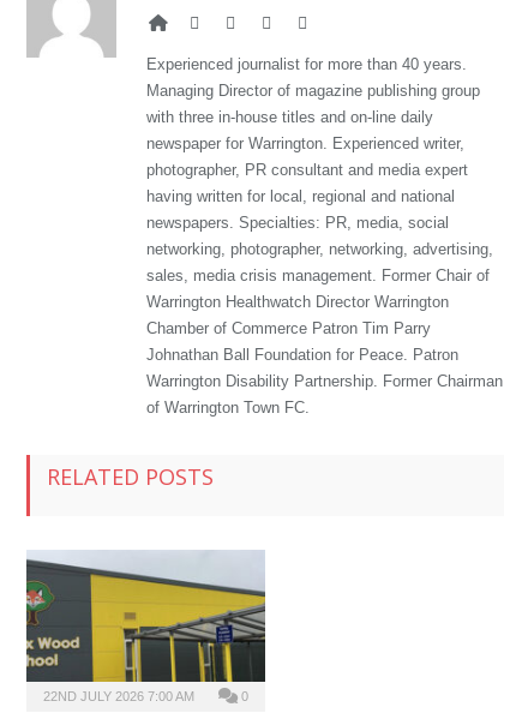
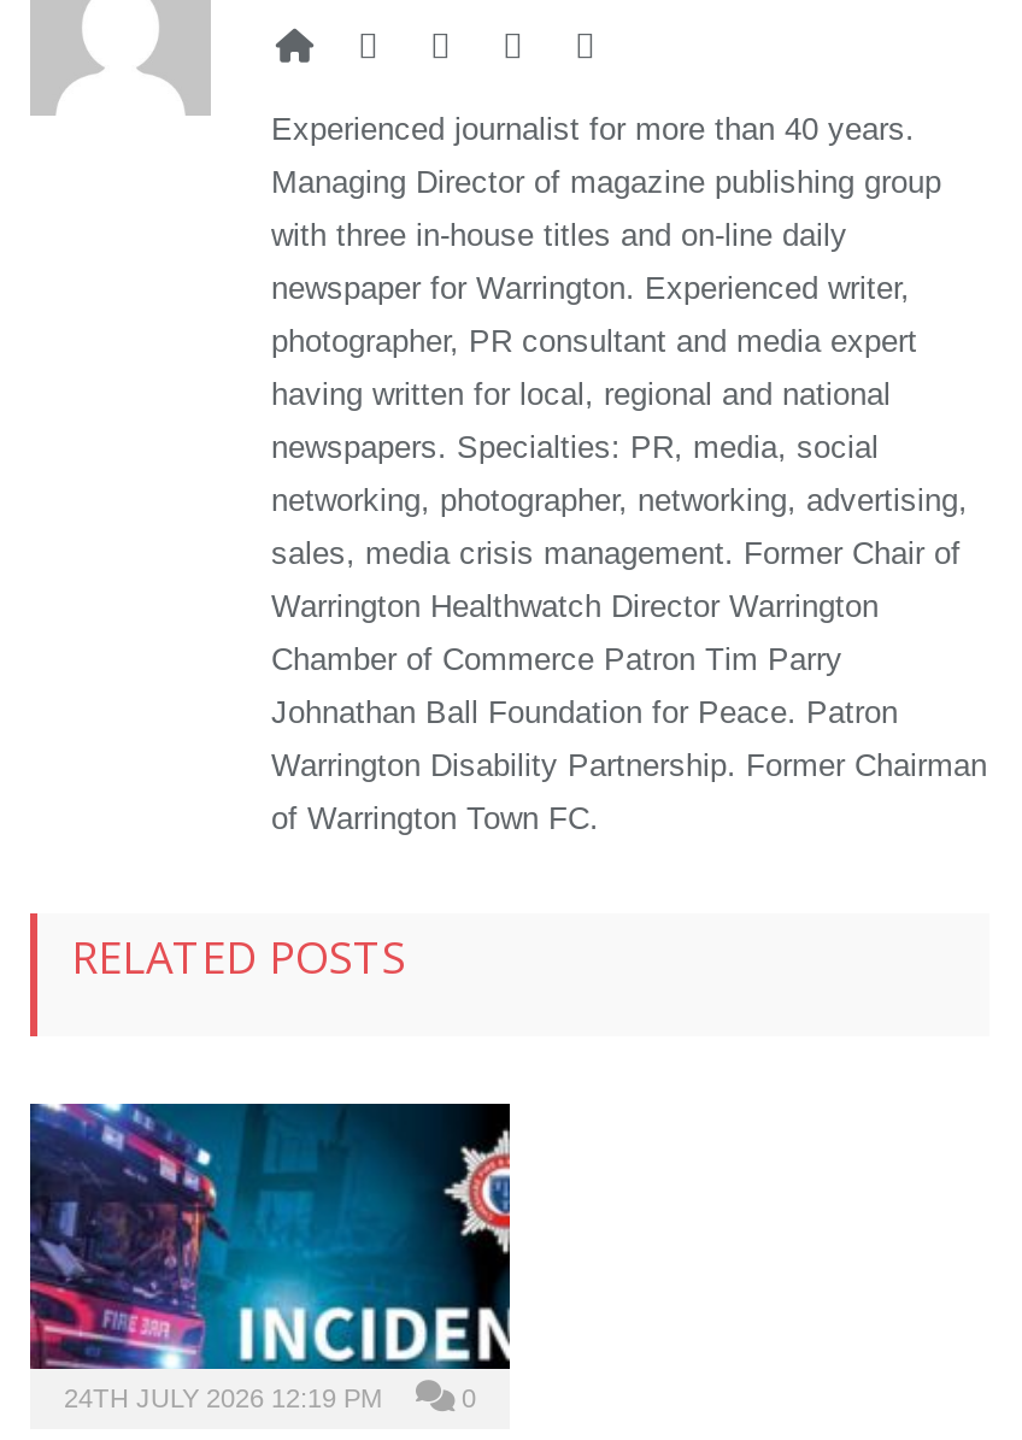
[25,550,266,704] [image] | 22ND JULY 2026 7:00 AM -> [28,1101,512,1413] [image] | 24TH JULY 2026 12:19 PM

